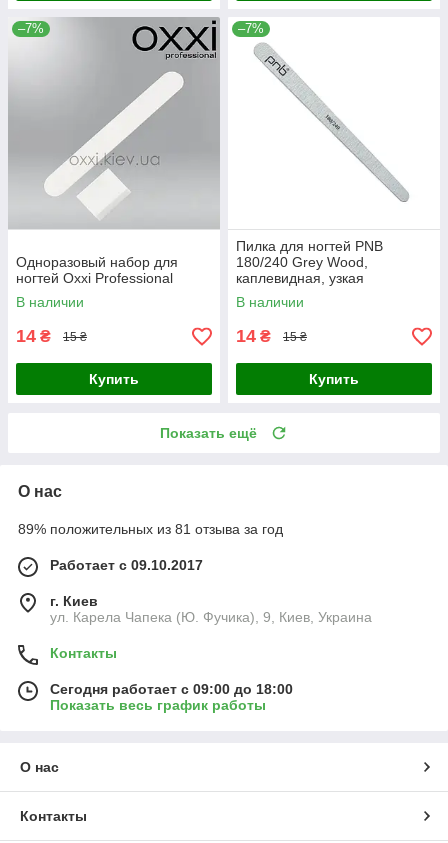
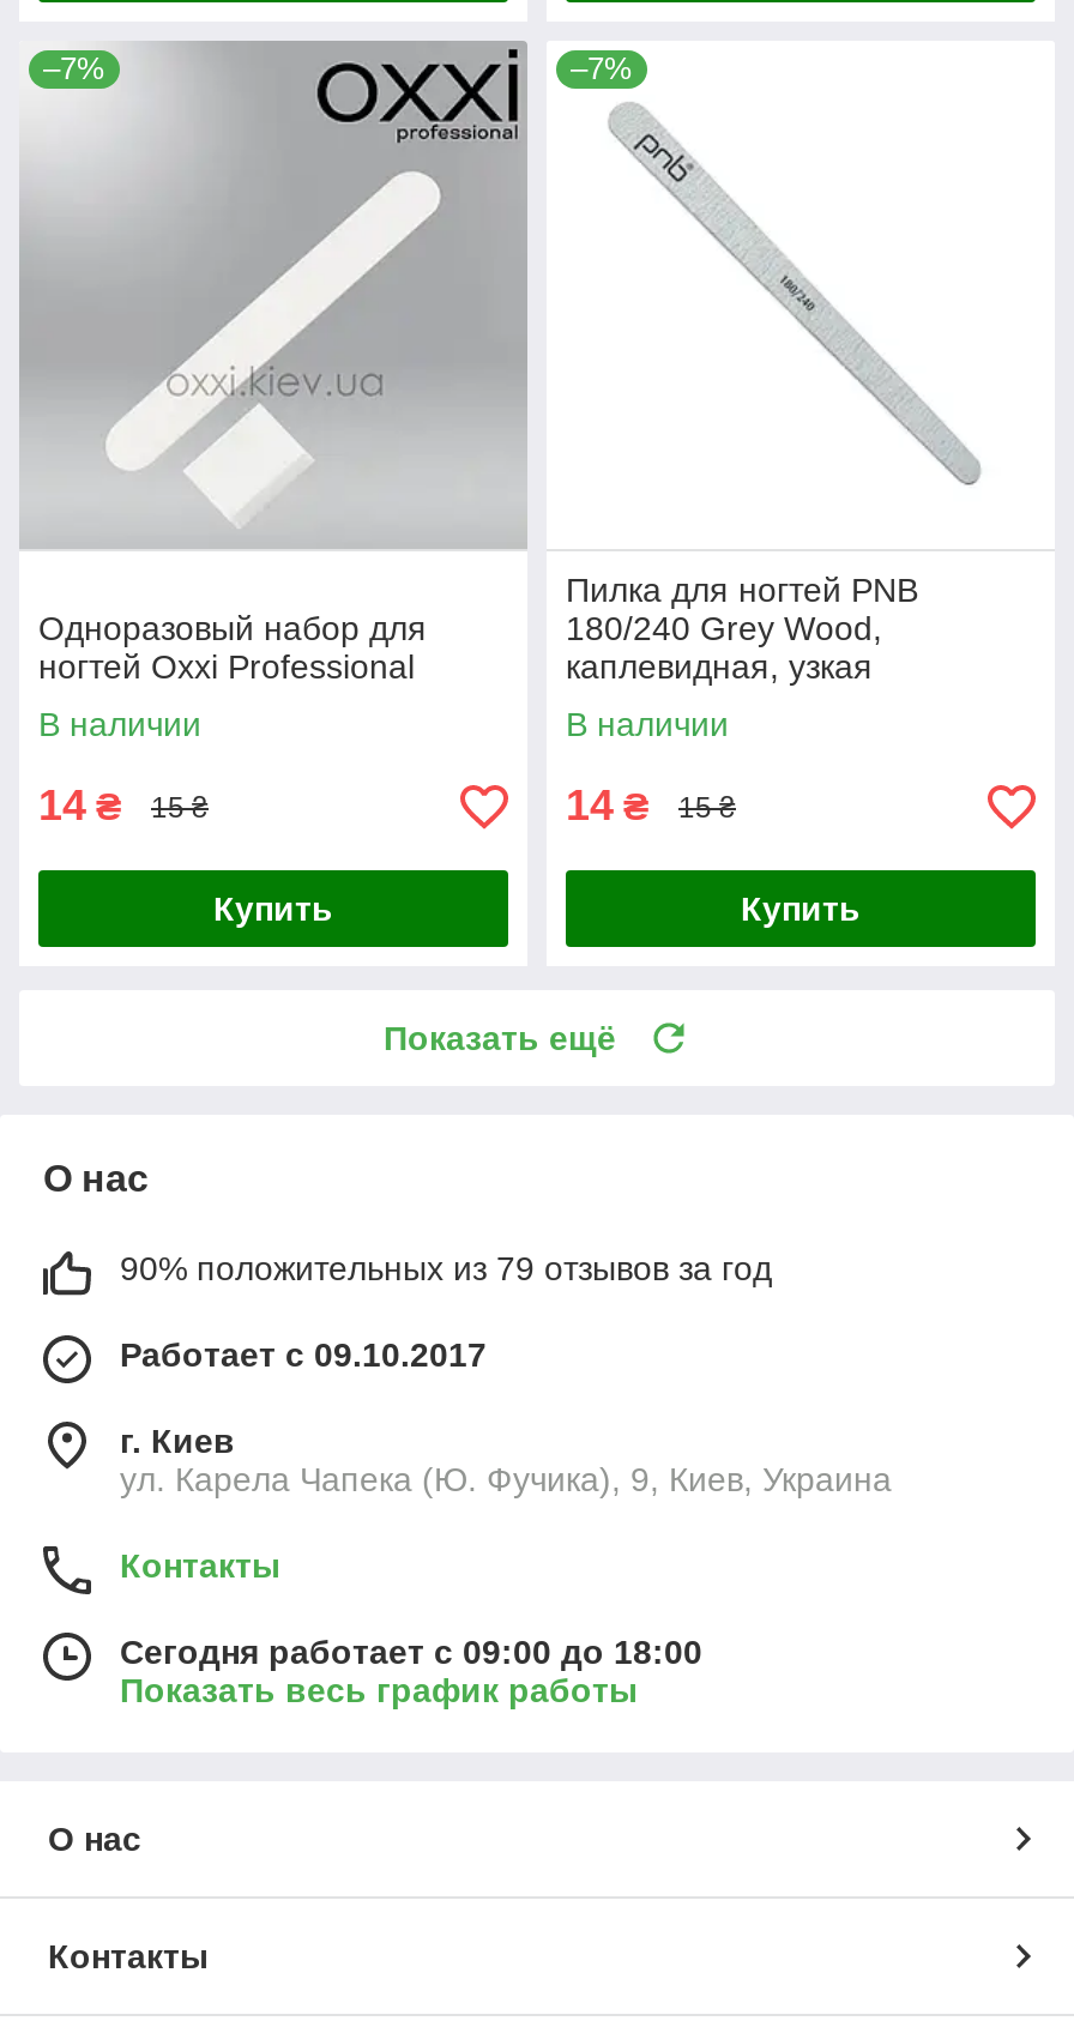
[18,521,283,537] 89% положительных из 81 отзыва за год -> [120,1250,772,1288] 90% положительных из 79 отзывов за год

